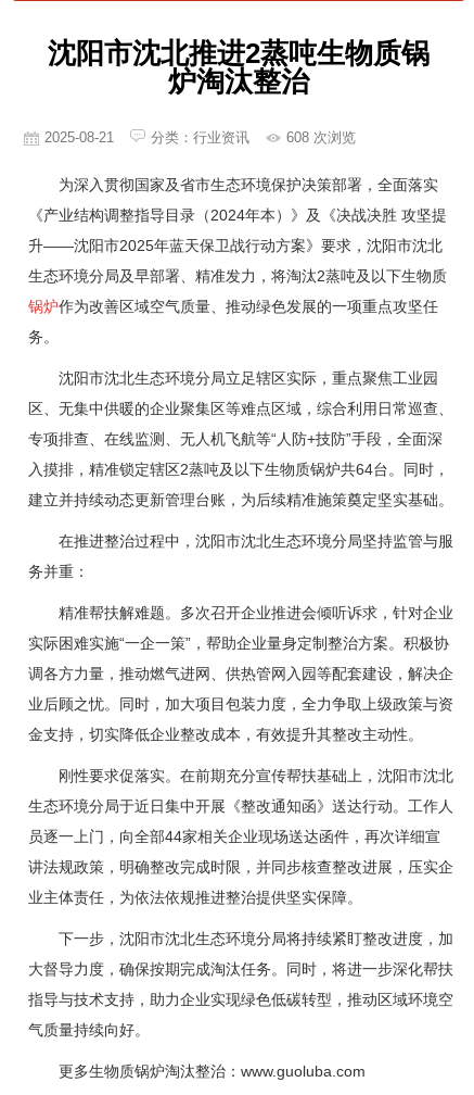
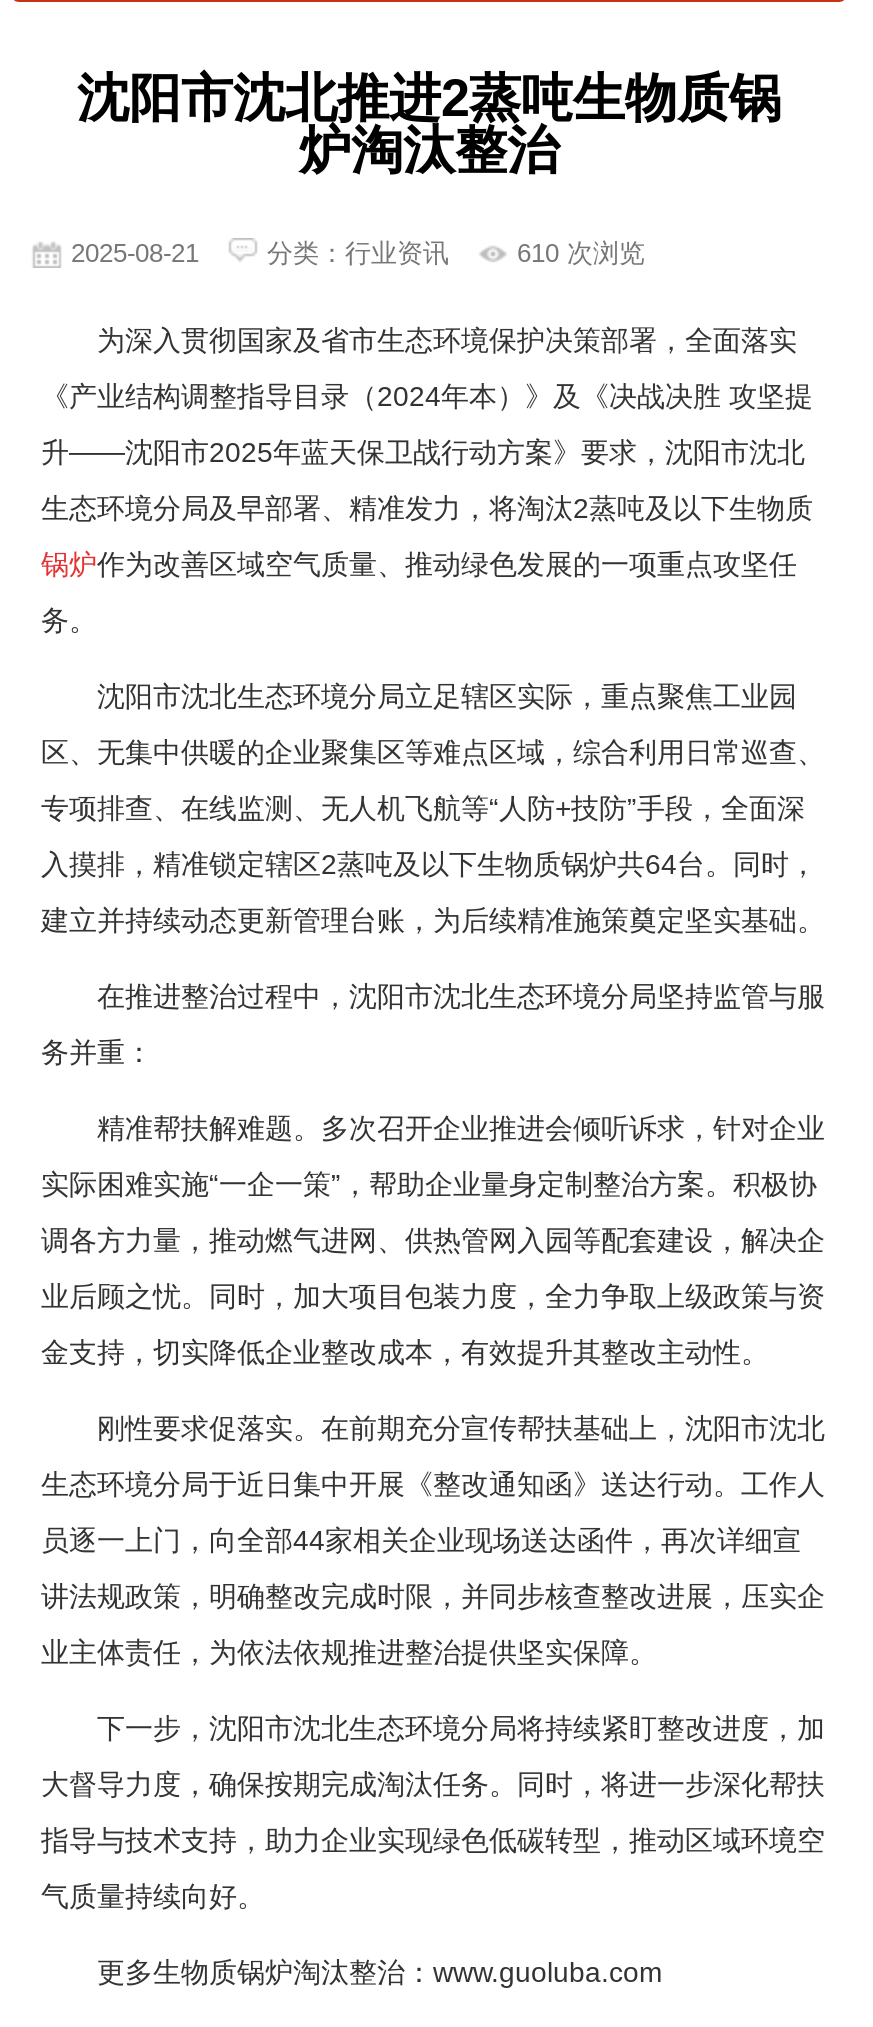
[286,129,356,146] 608 次浏览 -> [517,238,645,268] 610 次浏览

